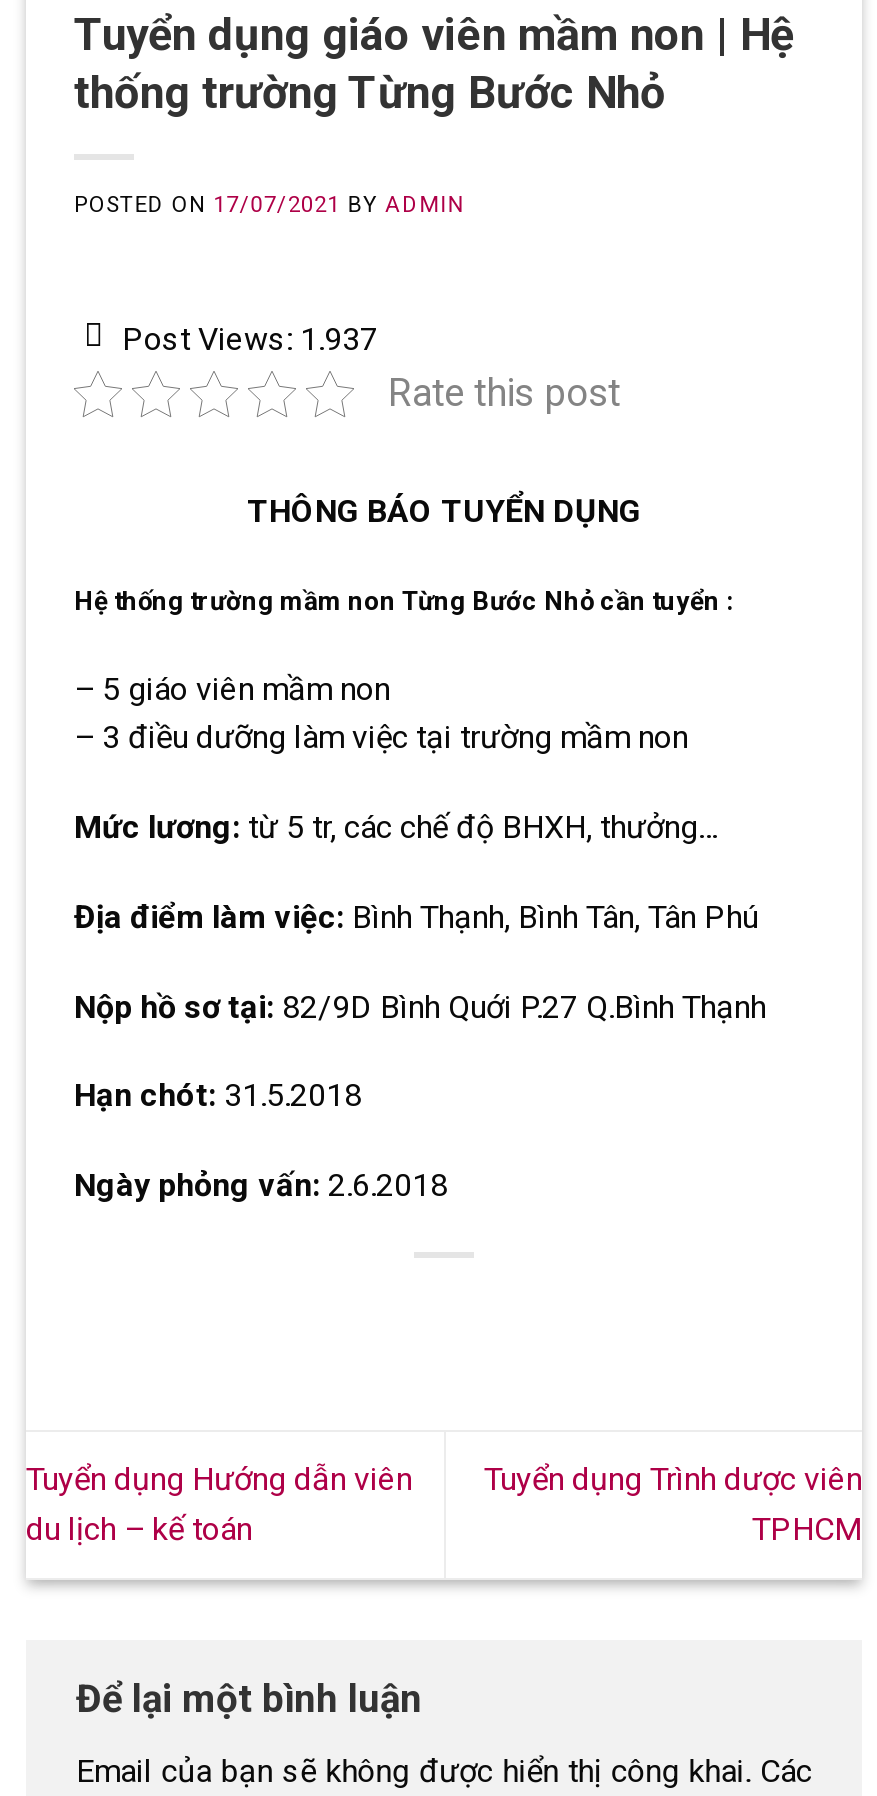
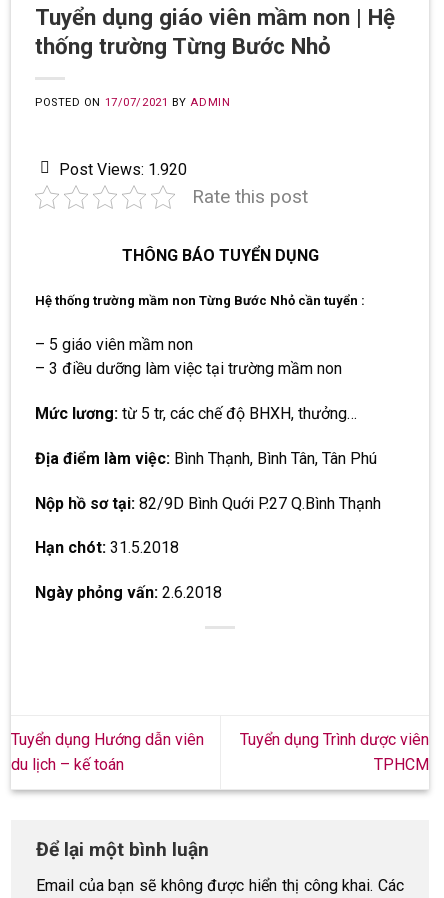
[122,319,378,357] Post Views: 1.937 -> [59,160,187,179] Post Views: 1.920

